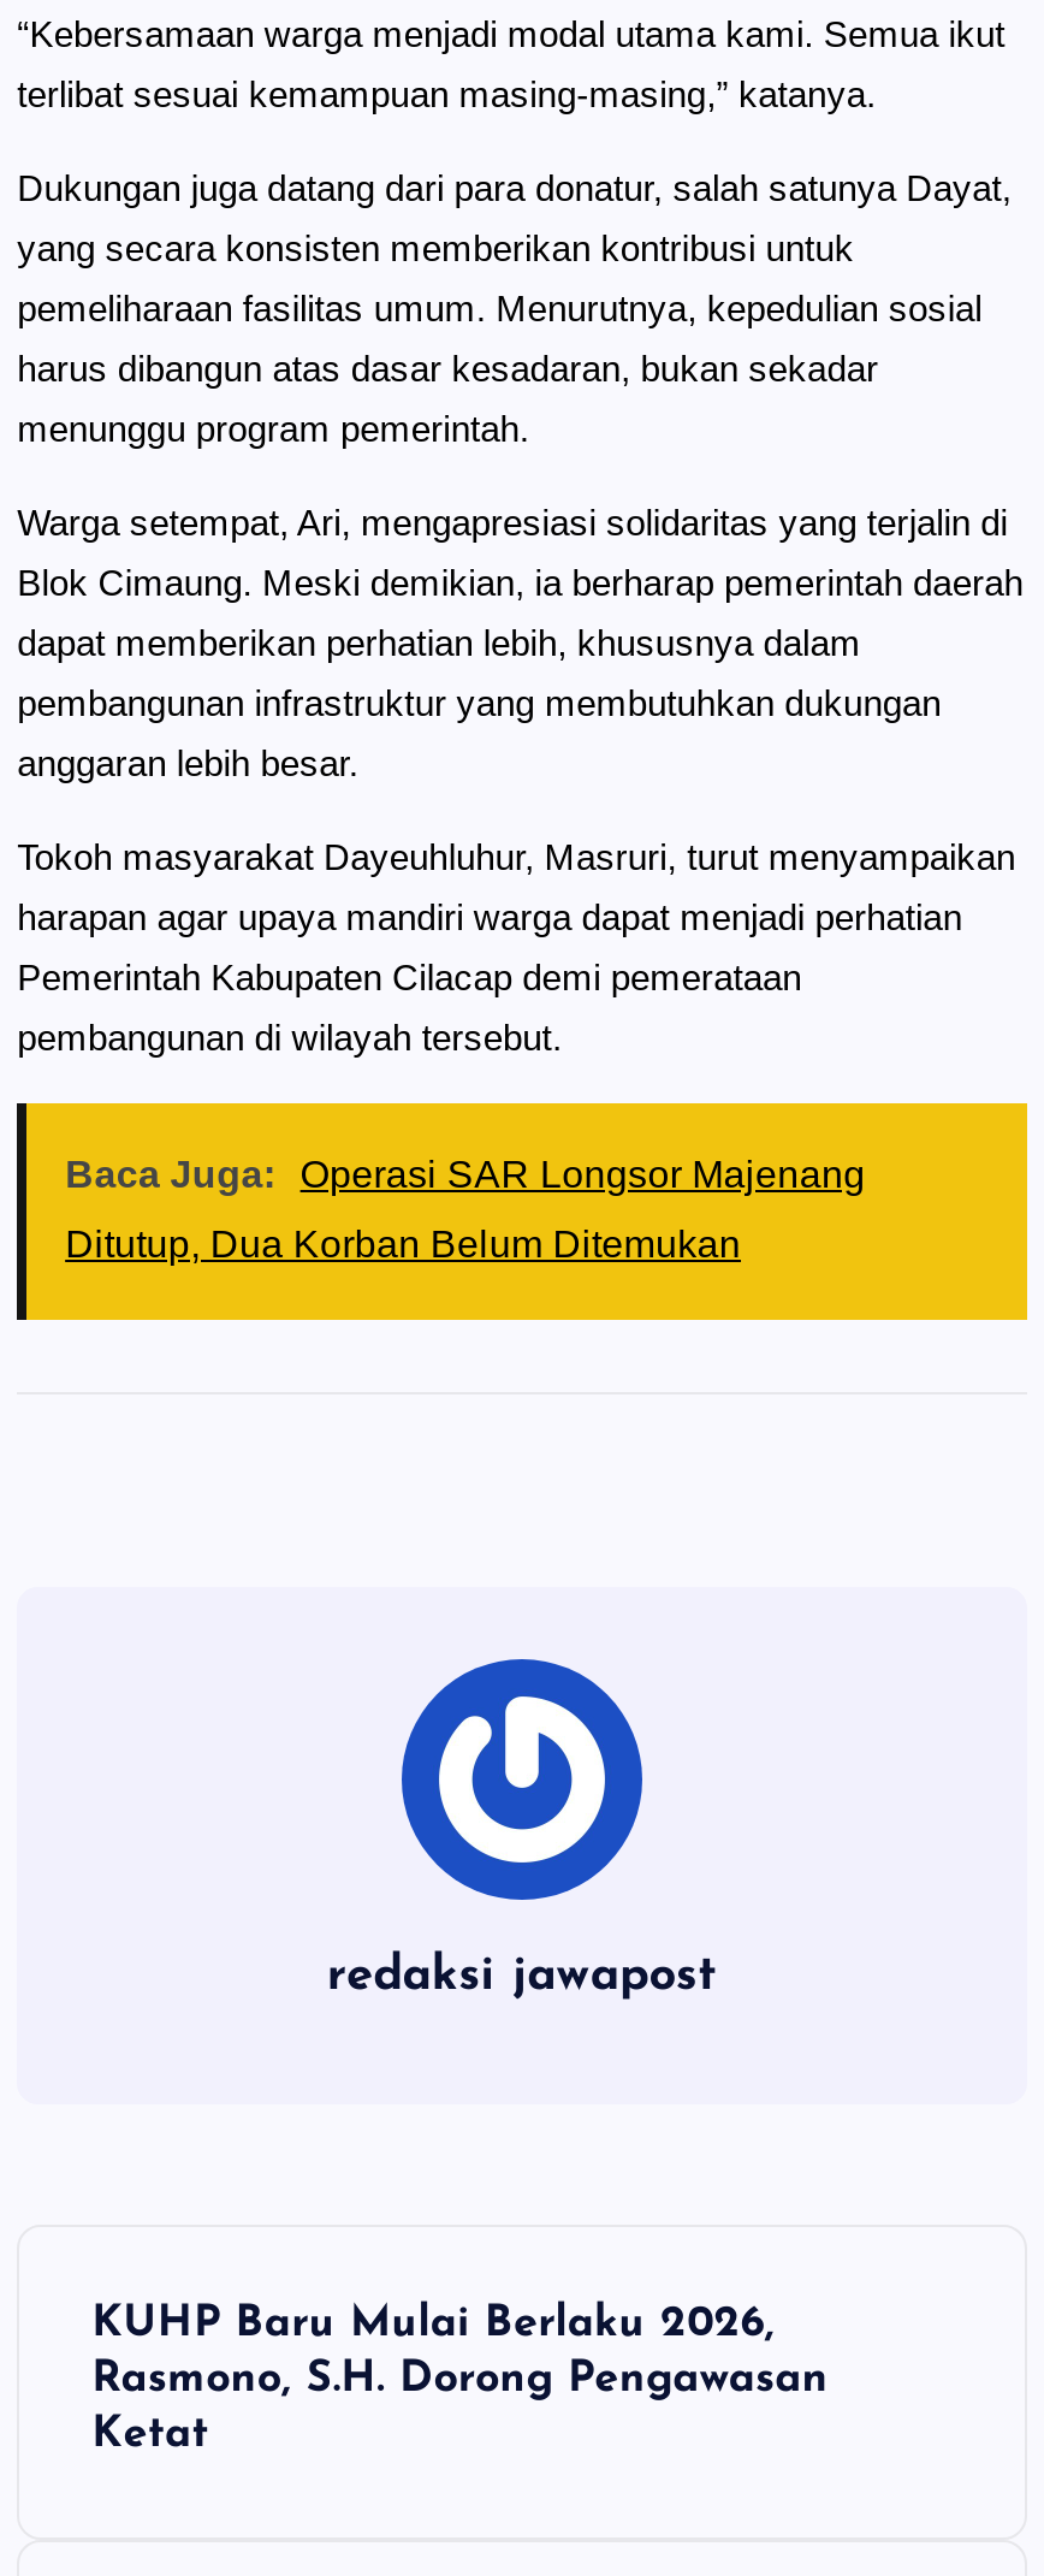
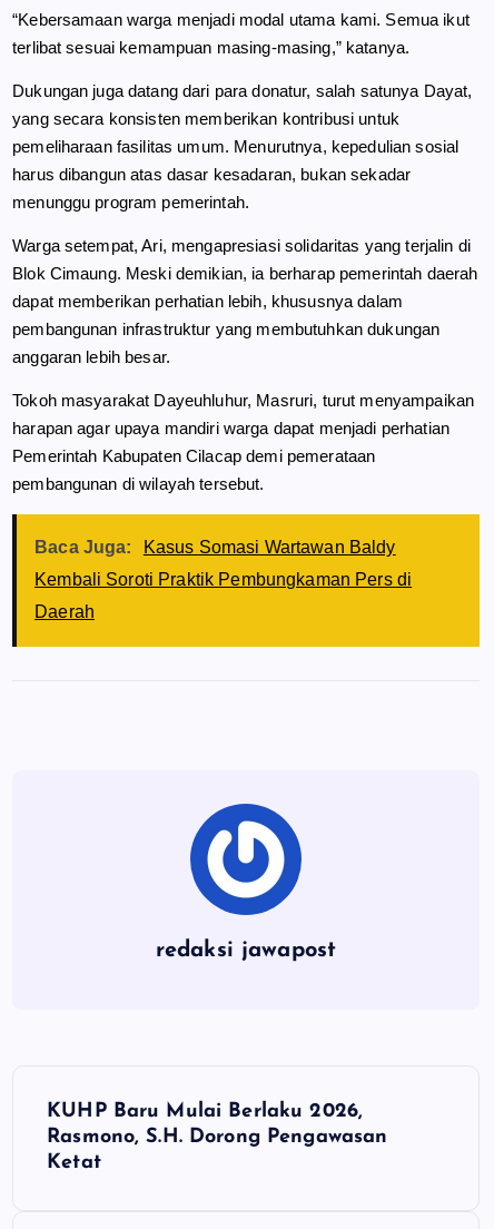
[65,1153,866,1264] Operasi SAR Longsor Majenang | Ditutup, Dua Korban Belum Ditemukan -> [35,537,412,621] Kasus Somasi Wartawan Baldy | Kembali Soroti Praktik Pembungkaman Pers di | Daerah

